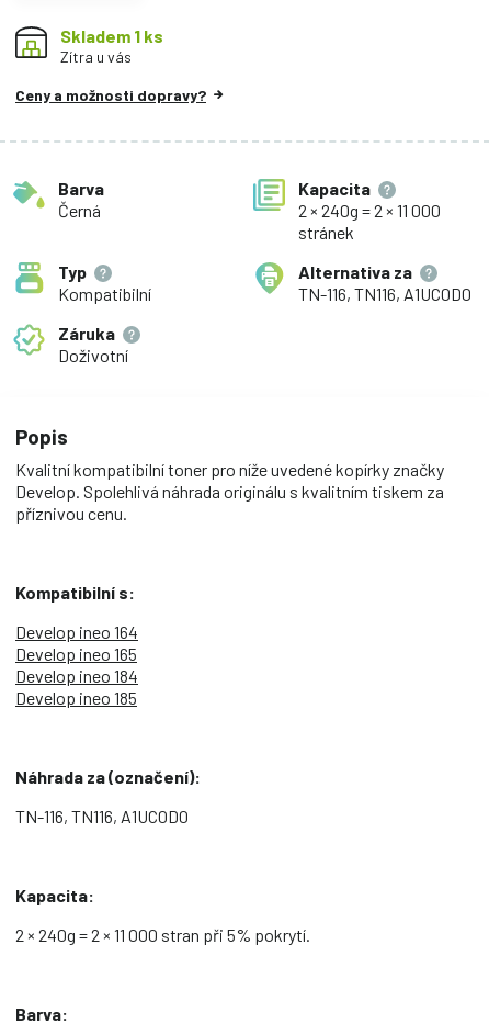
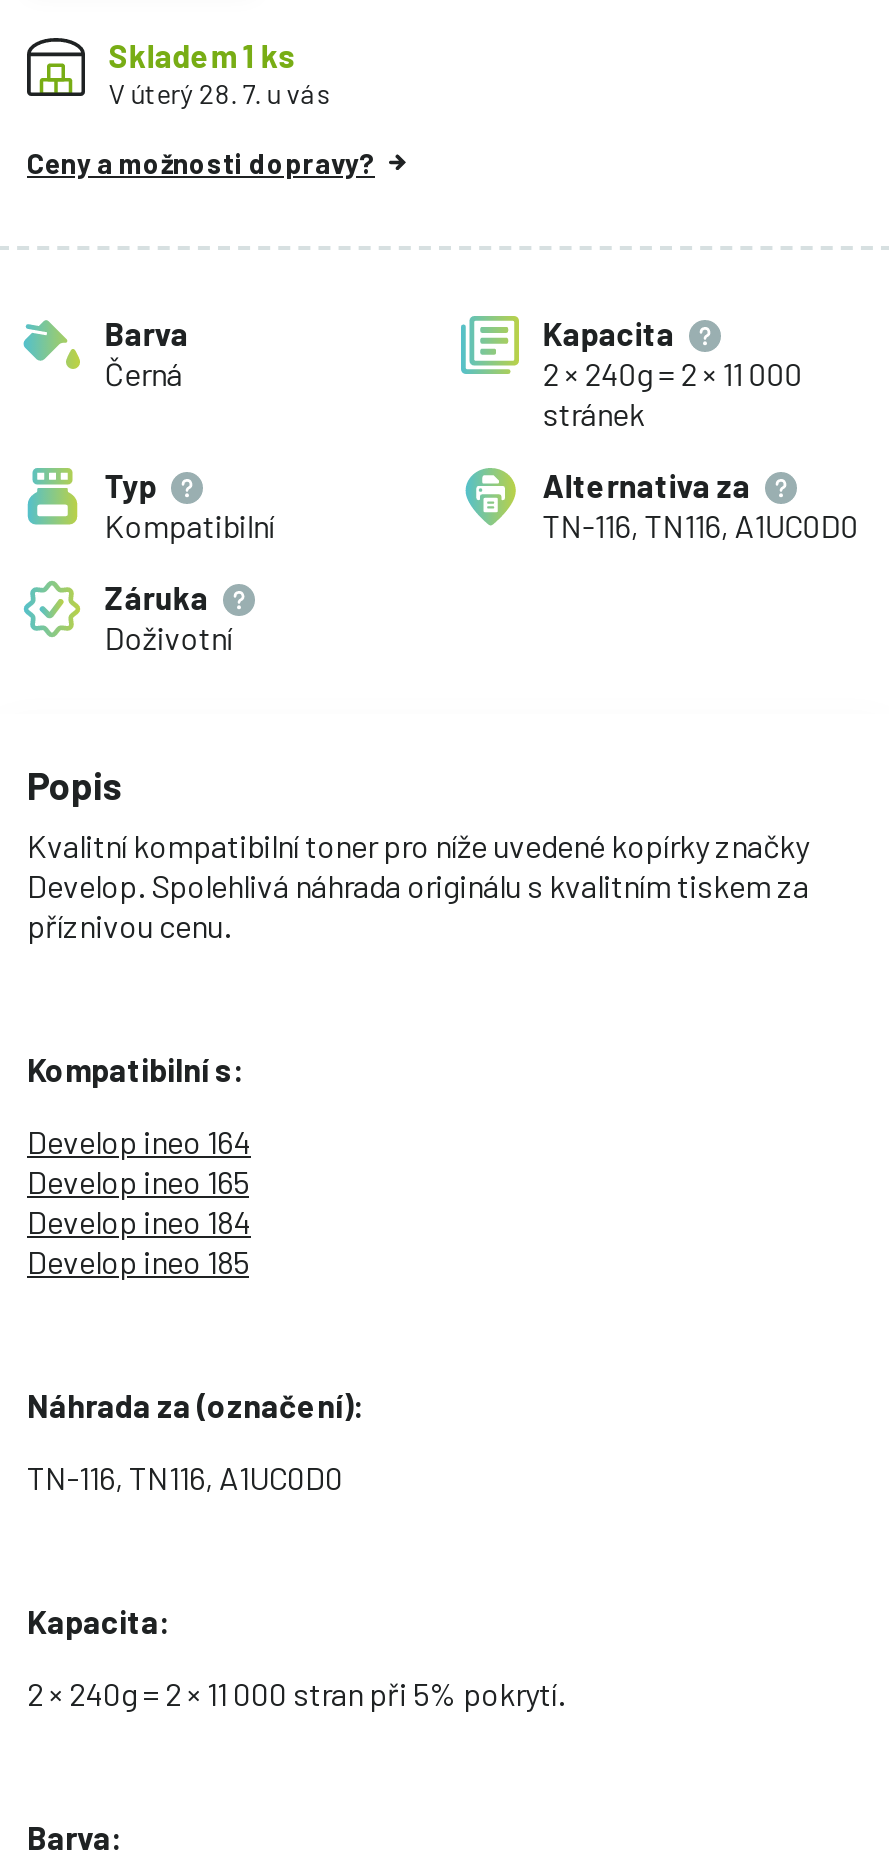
[60,47,131,66] Zítra u vás -> [109,76,331,110] V úterý 28. 7. u vás

